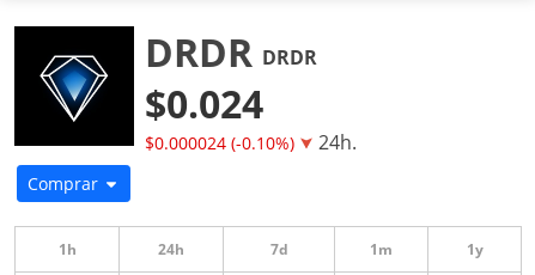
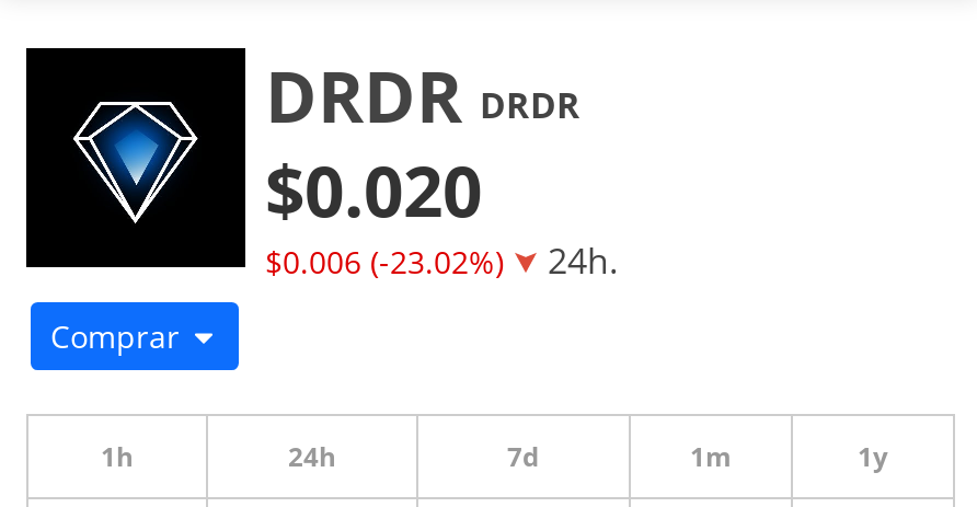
[145,78,263,129] $0.024 -> [265,142,482,237] $0.020
[145,129,357,155] $0.000024 (-0.10%) 24h. -> [265,237,618,285] $0.006 (-23.02%) 24h.

